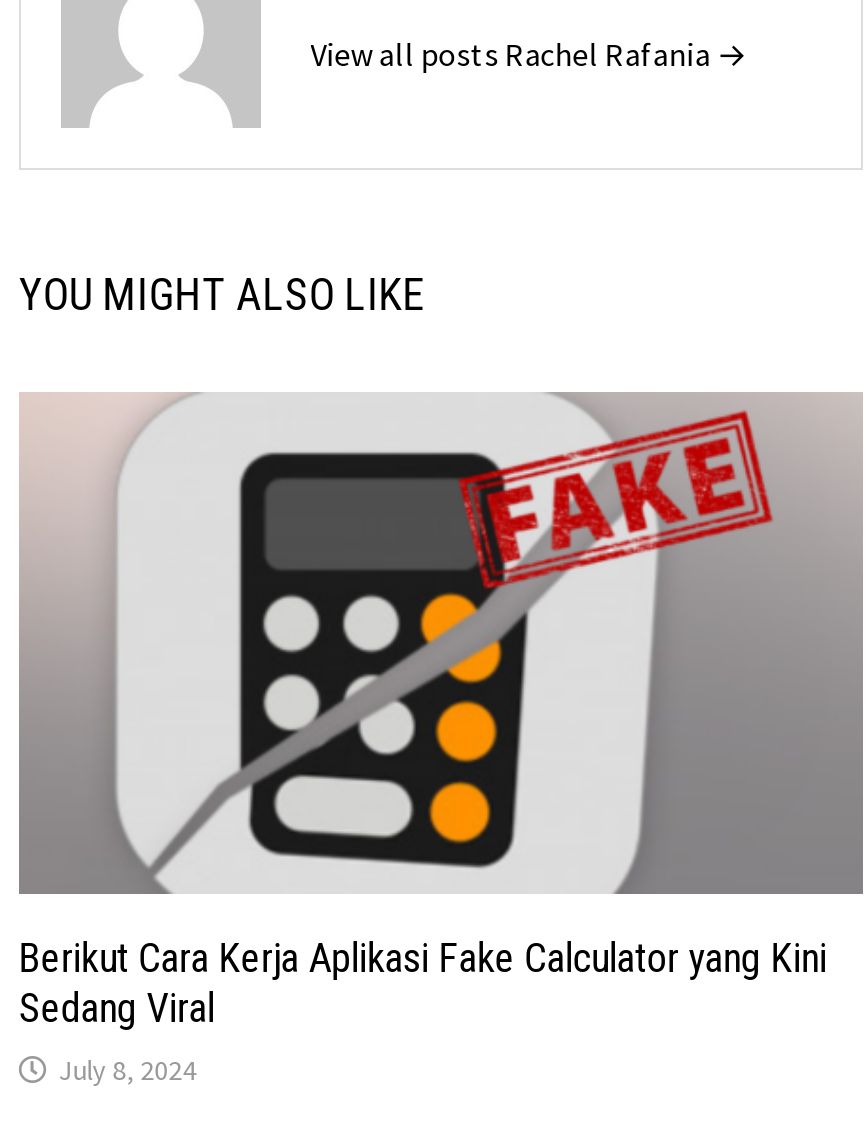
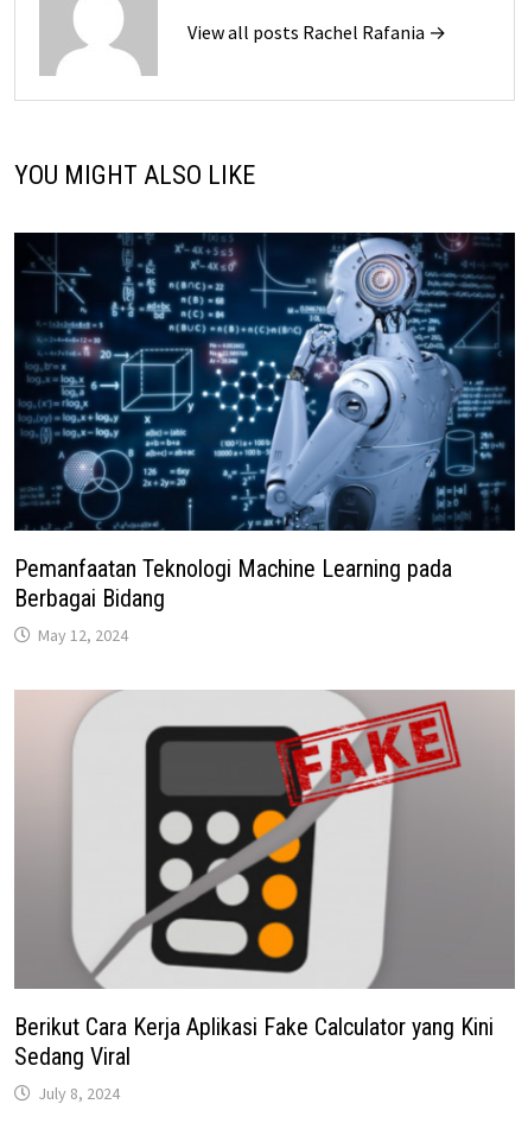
none -> [13,231,516,646] [image] | Pemanfaatan Teknologi Machine Learning pada | Berbagai Bidang | May 12, 2024

